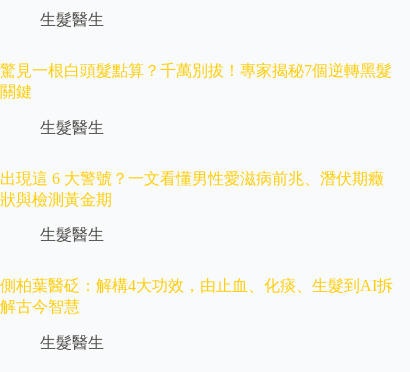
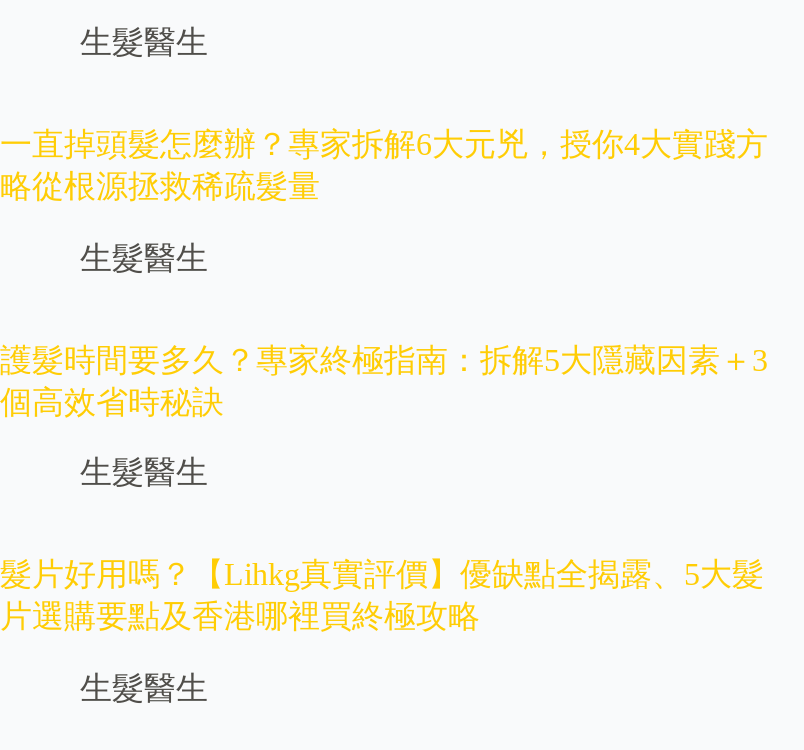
[0,62,392,100] 驚見一根白頭髮點算？千萬別拔！專家揭秘7個逆轉黑髮 | 關鍵 -> [0,127,768,203] 一直掉頭髮怎麼辦？專家拆解6大元兇，授你4大實踐方 | 略從根源拯救稀疏髮量
[0,170,384,208] 出現這 6 大警號？一文看懂男性愛滋病前兆、潛伏期癥 | 狀與檢測黃金期 -> [0,342,768,418] 護髮時間要多久？專家終極指南：拆解5大隱藏因素＋3 | 個高效省時秘訣
[0,277,393,315] 側柏葉醫砭：解構4大功效，由止血、化痰、生髮到AI拆 | 解古今智慧 -> [0,558,764,634] 髮片好用嗎？【Lihkg真實評價】優缺點全揭露、5大髮 | 片選購要點及香港哪裡買終極攻略

